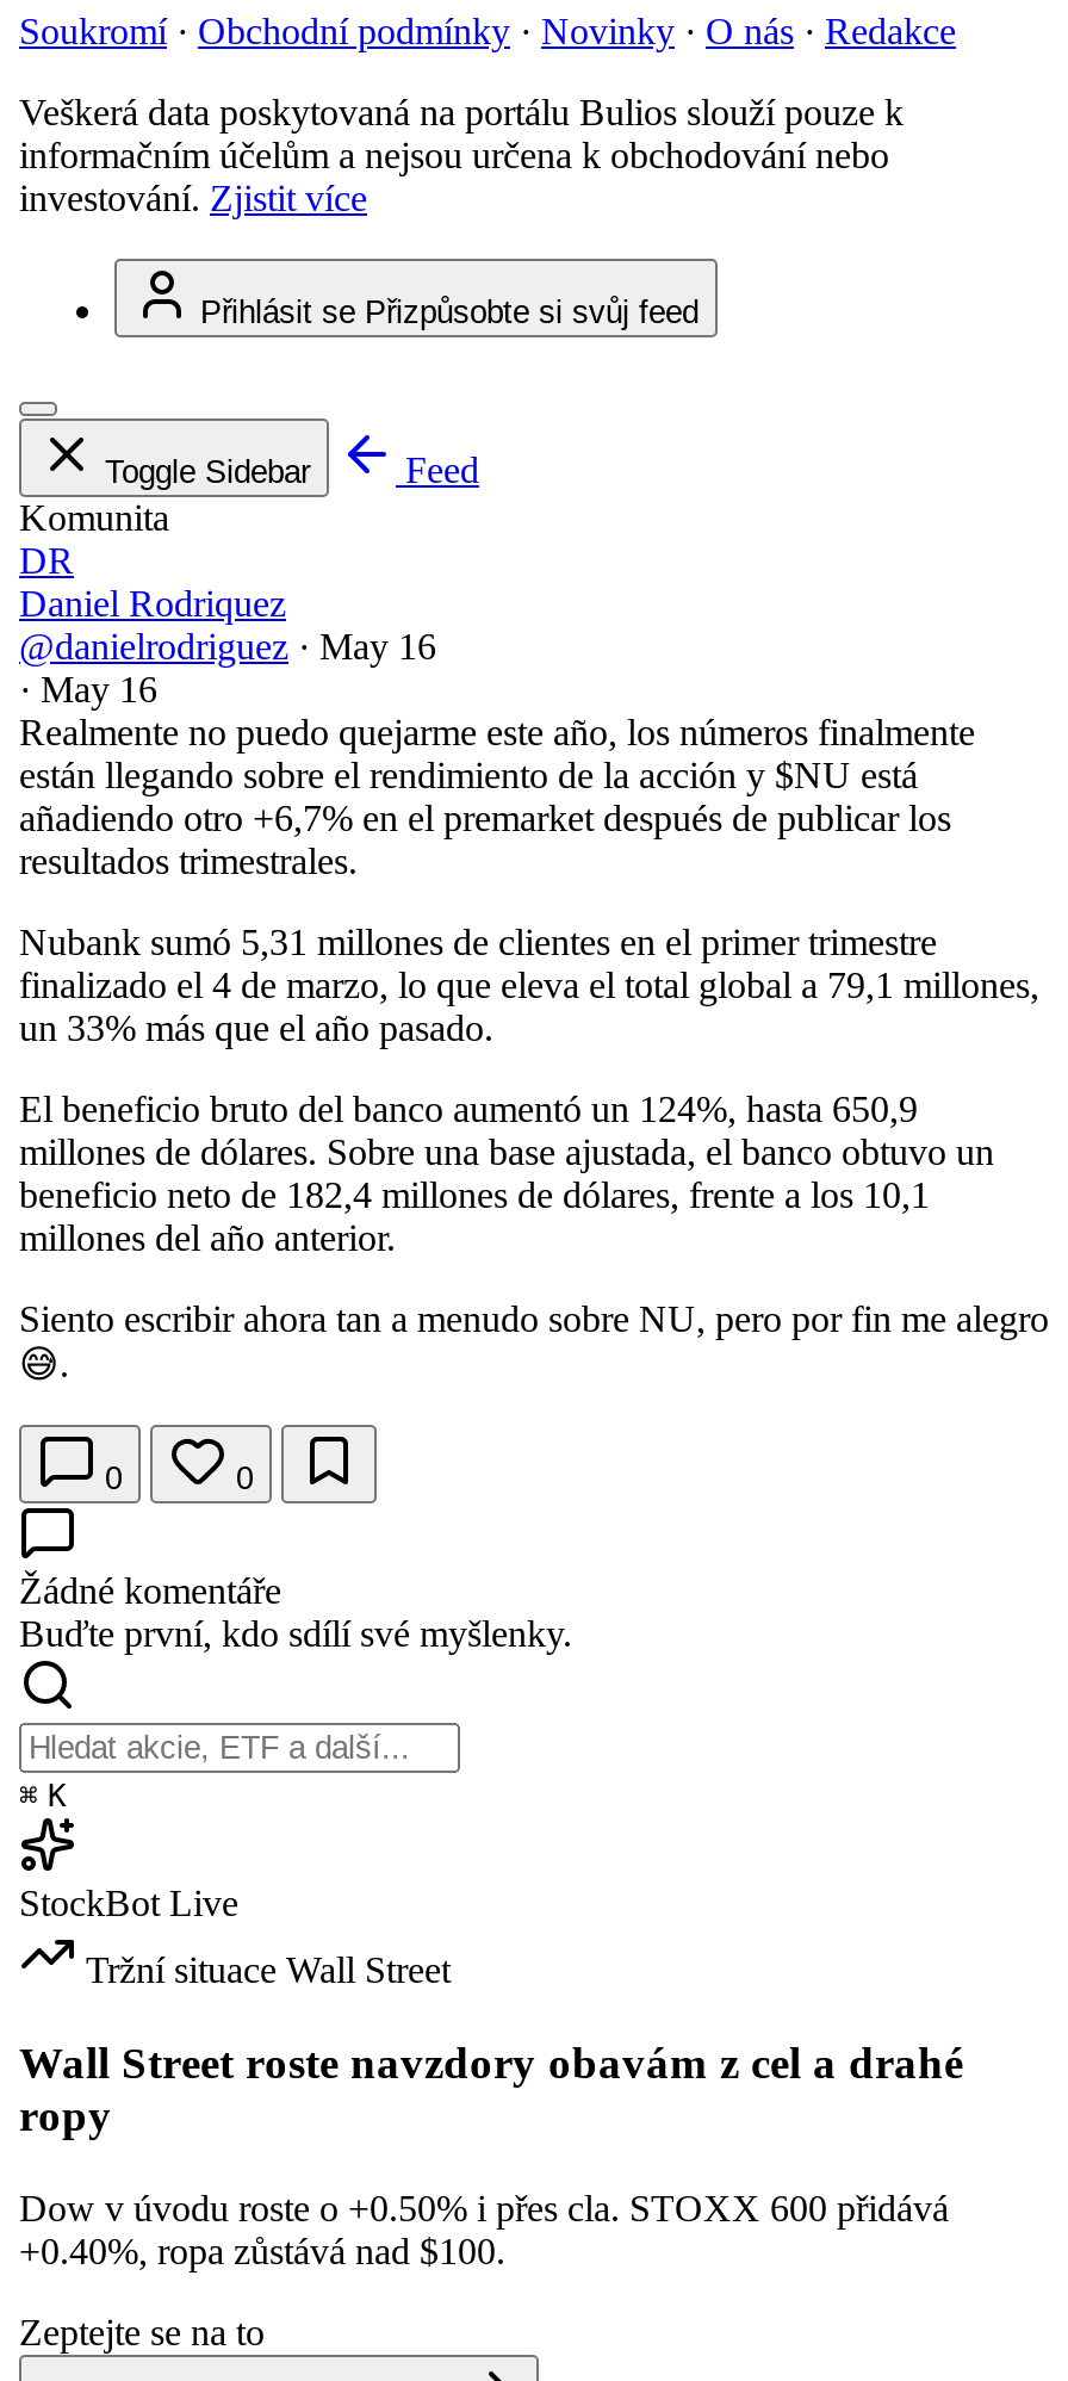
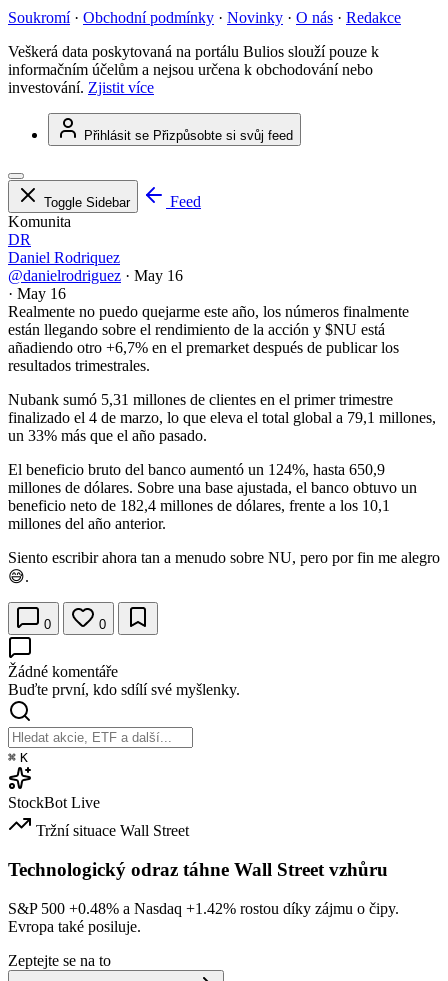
[19,2037,963,2140] Wall Street roste navzdory obavám z cel a drahé | ropy -> [8,859,388,880] Technologický odraz táhne Wall Street vzhůru
[19,2187,949,2270] Dow v úvodu roste o +0.50% i přes cla. STOXX 600 přidává | +0.40%, ropa zůstává nad $100. -> [8,899,399,934] S&P 500 +0.48% a Nasdaq +1.42% rostou díky zájmu o čipy. | Evropa také posiluje.

